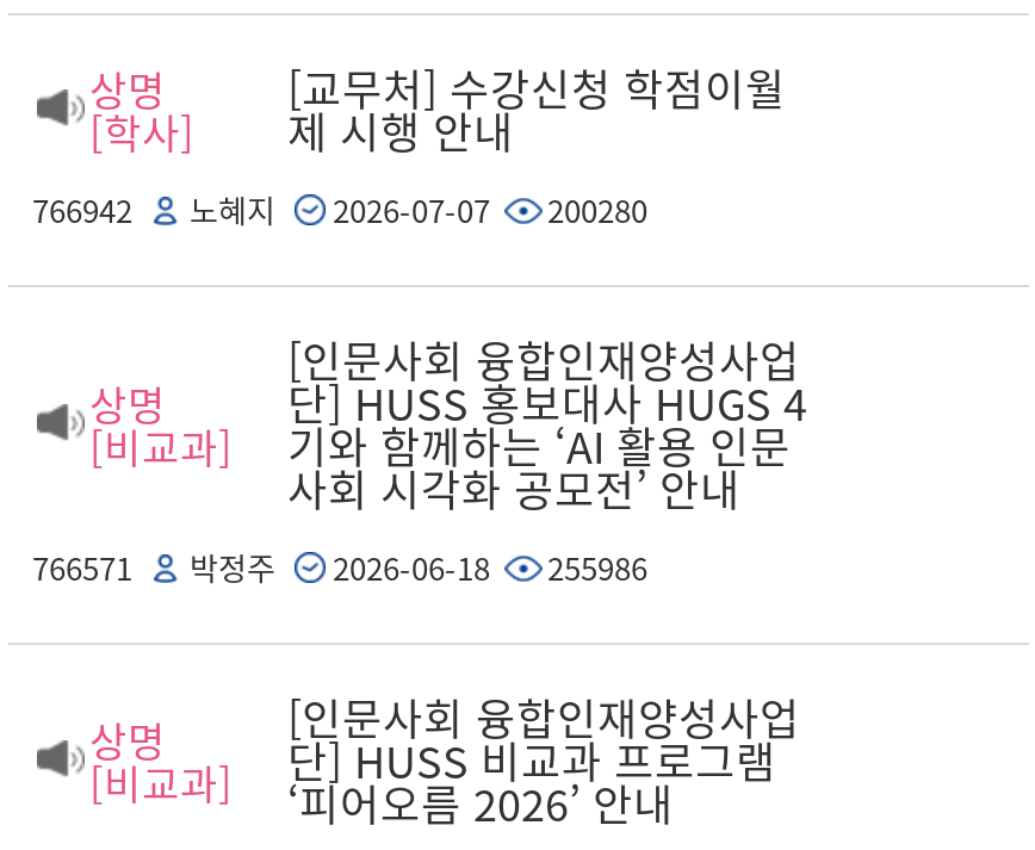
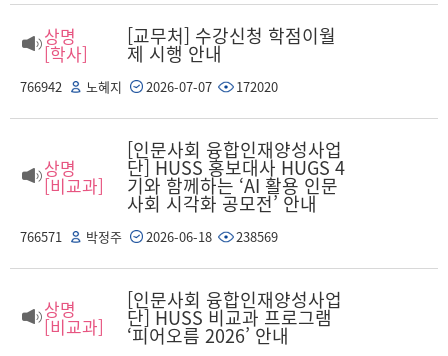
[32,187,647,232] 766942 노혜지 2026-07-07 200280 -> [20,77,278,96] 766942 노혜지 2026-07-07 172020
[32,545,647,590] 766571 박정주 2026-06-18 255986 -> [20,227,278,246] 766571 박정주 2026-06-18 238569

